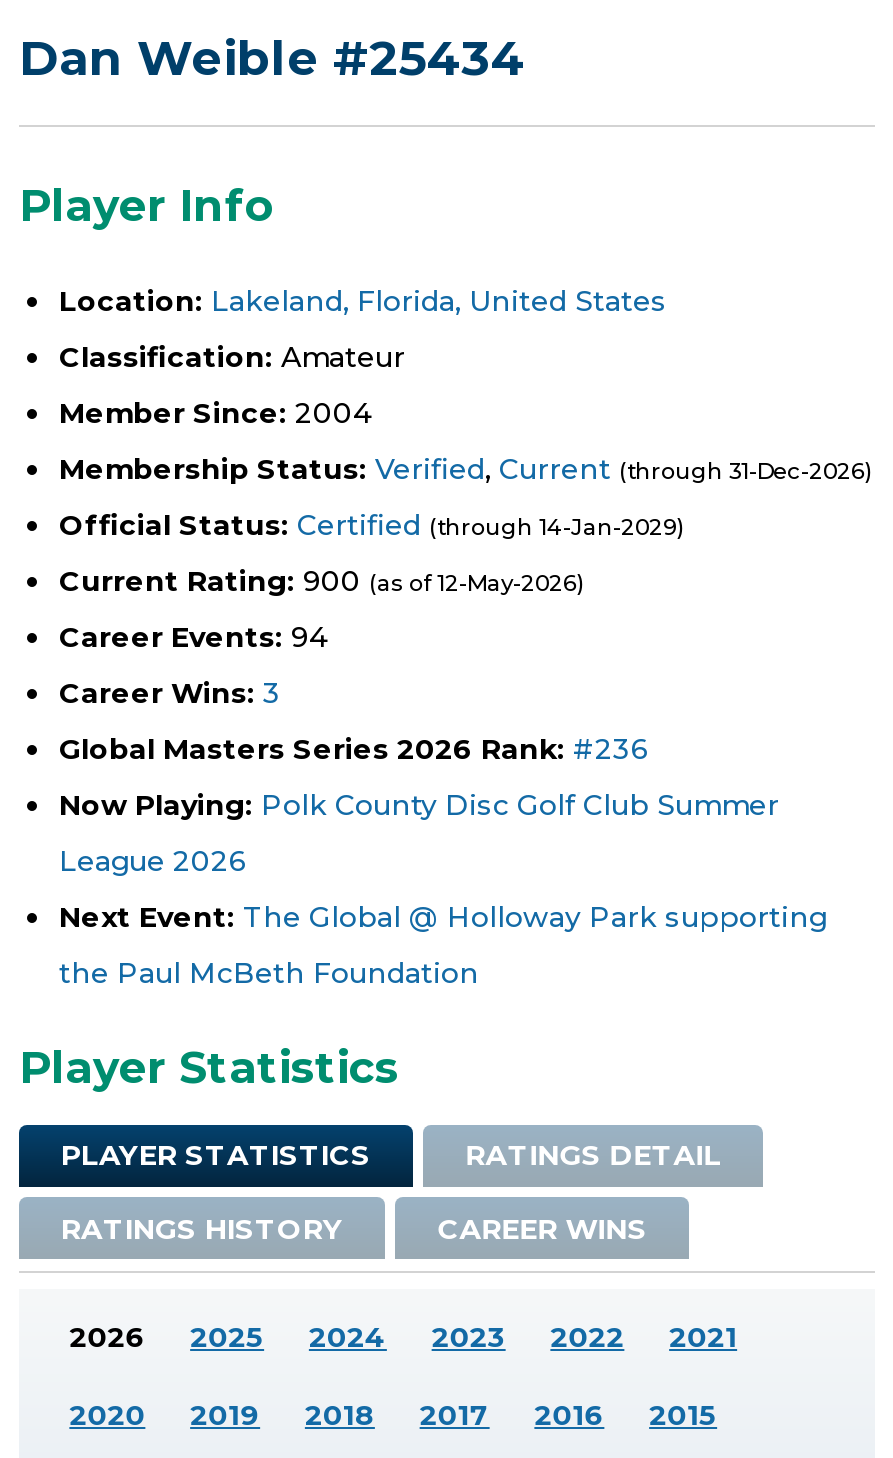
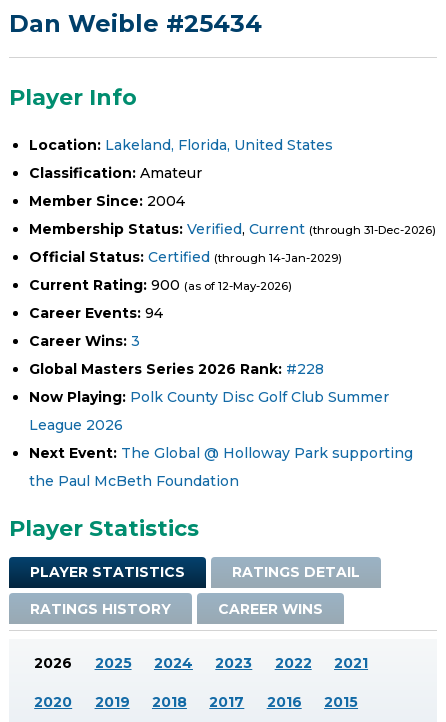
[59,731,649,767] Global Masters Series 2026 Rank: #236 -> [29,360,324,378] Global Masters Series 2026 Rank: #228

